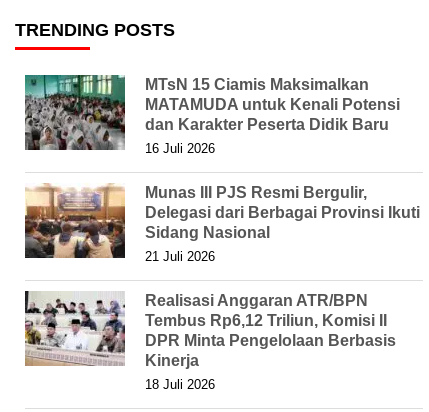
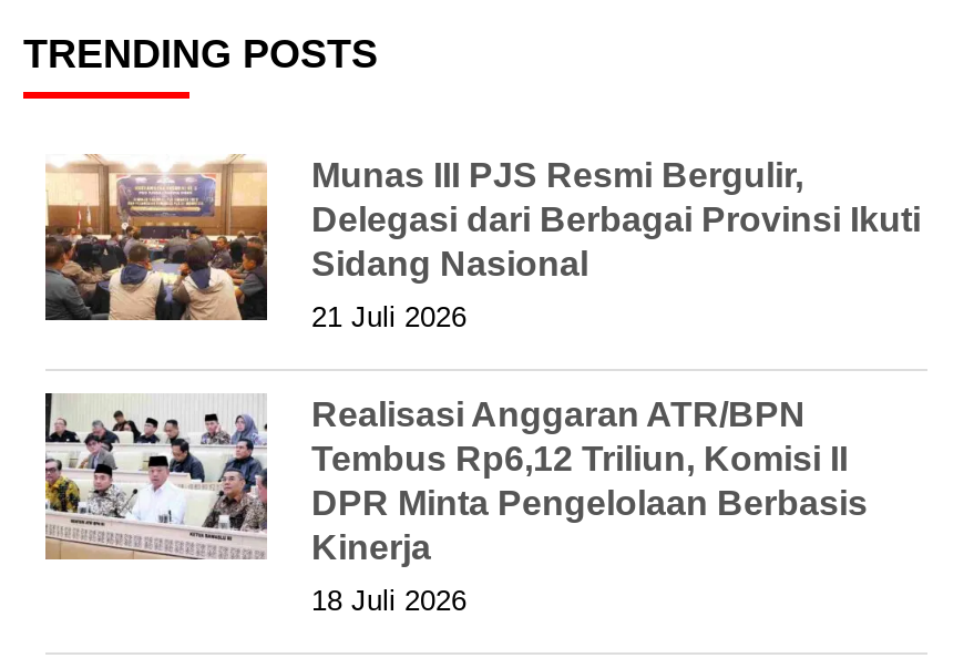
[24,74,400,156] [image] | MTsN 15 Ciamis Maksimalkan | MATAMUDA untuk Kenali Potensi | dan Karakter Peserta Didik Baru | 16 Juli 2026 -> none

